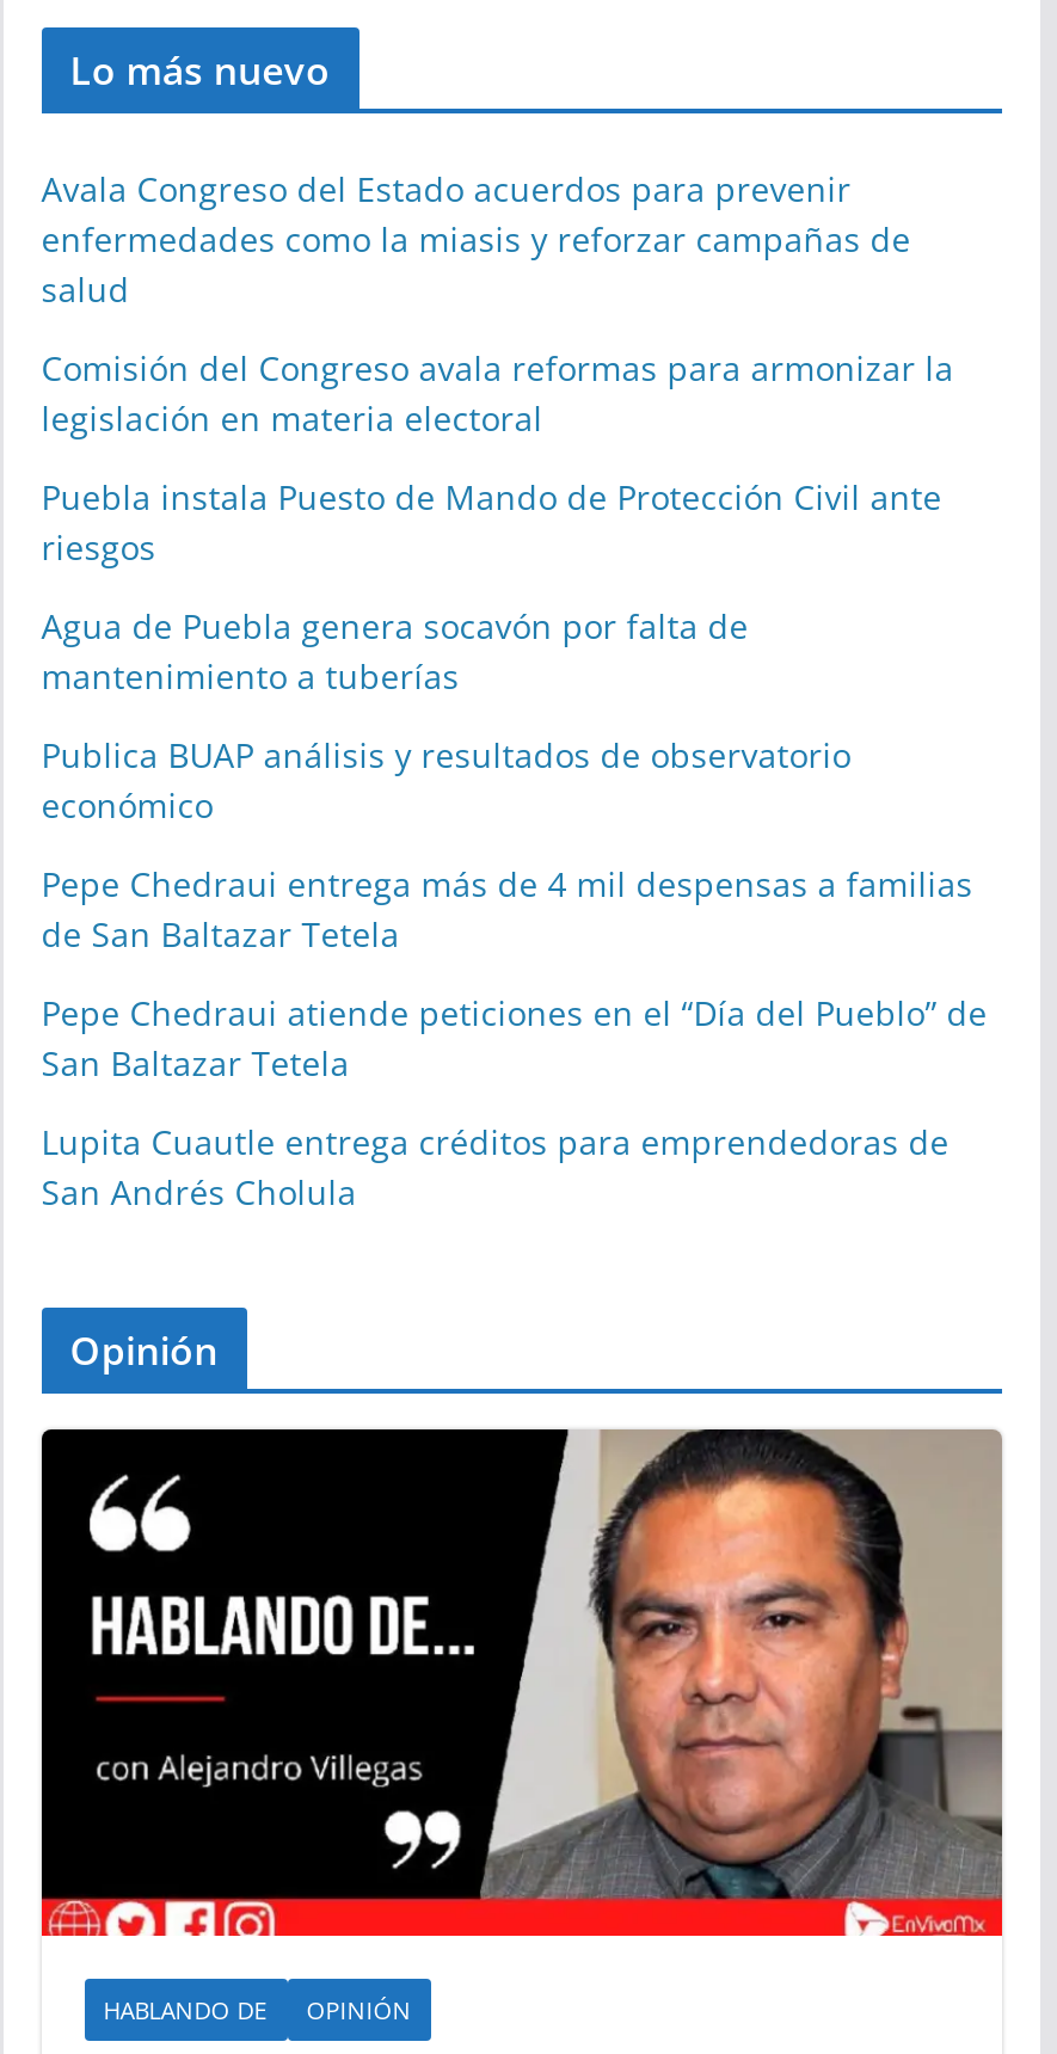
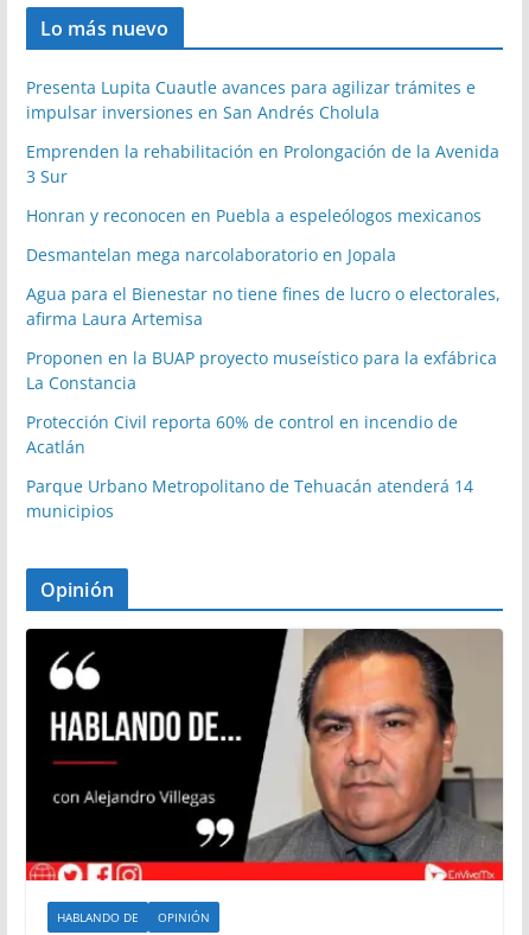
[41,166,911,312] Avala Congreso del Estado acuerdos para prevenir | enfermedades como la miasis y reforzar campañas de | salud -> [26,76,475,124] Presenta Lupita Cuautle avances para agilizar trámites e | impulsar inversiones en San Andrés Cholula
[41,345,954,441] Comisión del Congreso avala reformas para armonizar la | legislación en materia electoral -> [26,140,499,188] Emprenden la rehabilitación en Prolongación de la Avenida | 3 Sur
[41,474,942,570] Puebla instala Puesto de Mando de Protección Civil ante | riesgos -> [26,204,481,227] Honran y reconocen en Puebla a espeleólogos mexicanos
[41,603,748,699] Agua de Puebla genera socavón por falta de | mantenimiento a tuberías -> [26,243,396,266] Desmantelan mega narcolaboratorio en Jopala
[41,732,851,828] Publica BUAP análisis y resultados de observatorio | económico -> [26,283,500,330] Agua para el Bienestar no tiene fines de lucro o electorales, | afirma Laura Artemisa
[41,861,973,957] Pepe Chedraui entrega más de 4 mil despensas a familias | de San Baltazar Tetela -> [26,347,497,394] Proponen en la BUAP proyecto museístico para la exfábrica | La Constancia
[41,990,987,1086] Pepe Chedraui atiende peticiones en el “Día del Pueblo” de | San Baltazar Tetela -> [26,411,457,458] Protección Civil reporta 60% de control en incendio de | Acatlán
[41,1119,949,1215] Lupita Cuautle entrega créditos para emprendedoras de | San Andrés Cholula -> [26,475,473,522] Parque Urbano Metropolitano de Tehuacán atenderá 14 | municipios

